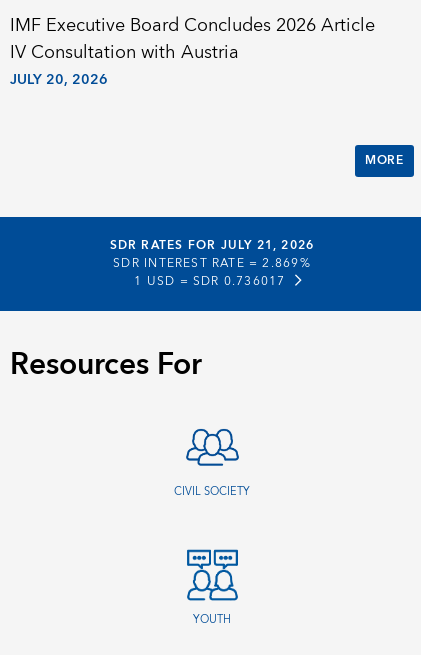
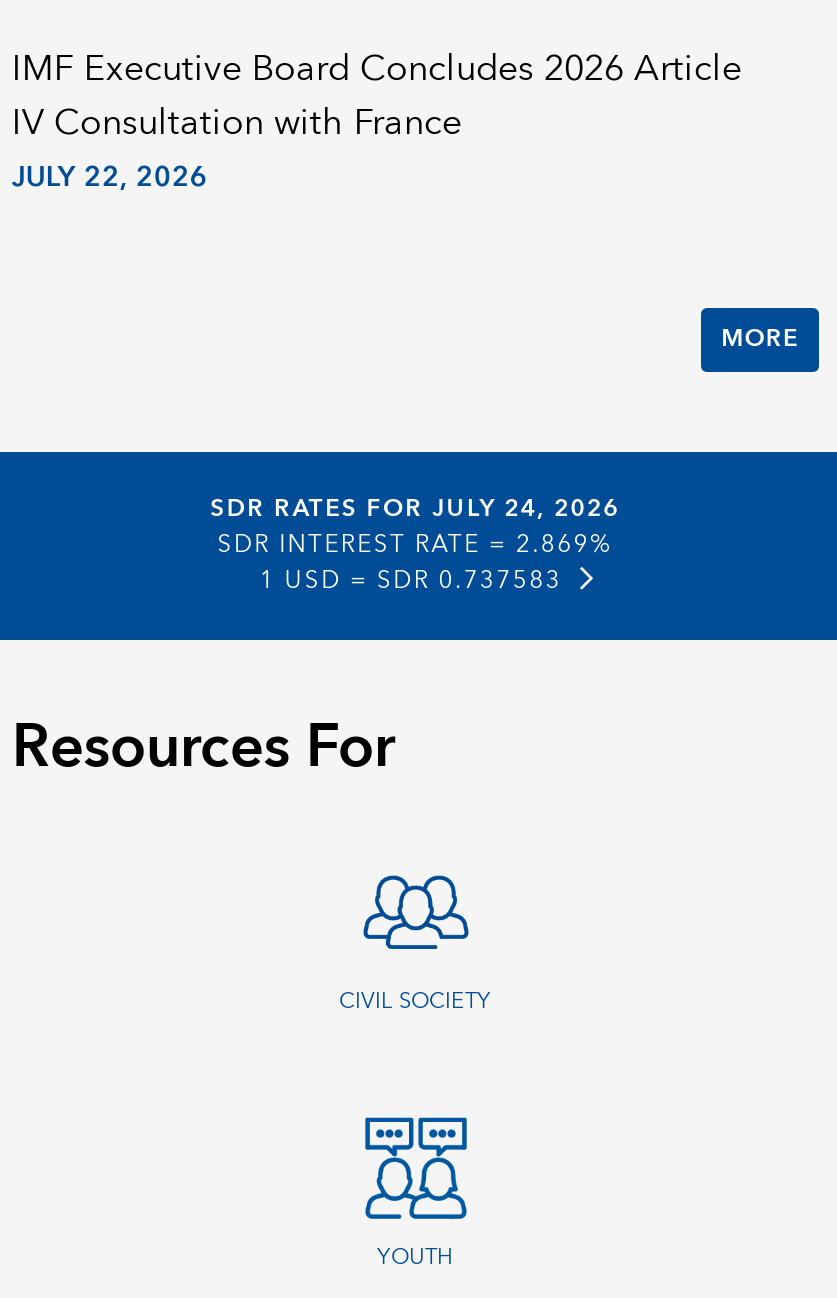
[10,36,239,67] IV Consultation with Austria -> [12,91,462,153] IV Consultation with France
[10,68,108,92] JULY 20, 2026 -> [12,153,208,201] JULY 22, 2026
[110,235,314,256] SDR RATES FOR JULY 21, 2026 -> [210,487,620,529] SDR RATES FOR JULY 24, 2026
[134,271,285,292] 1 USD = SDR 0.736017 -> [260,559,562,601] 1 USD = SDR 0.737583

